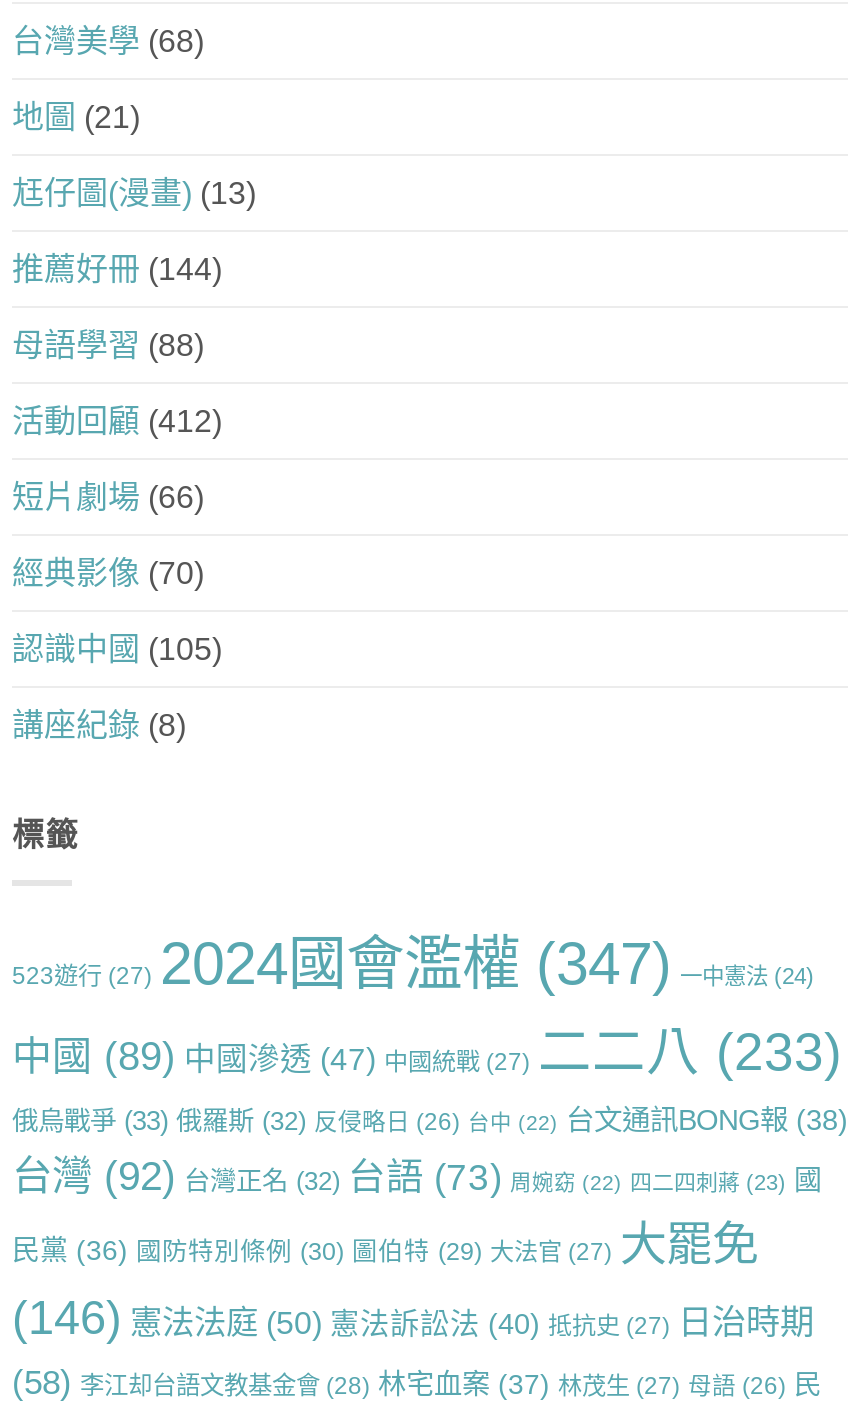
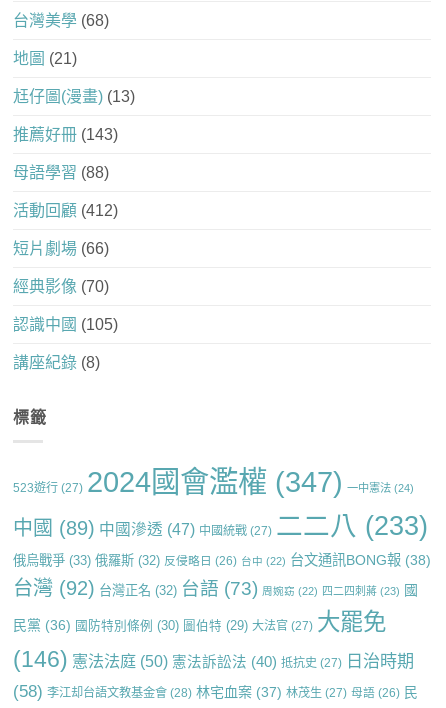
[12,252,222,286] 推薦好冊(144) -> [13,126,118,143] 推薦好冊(143)

